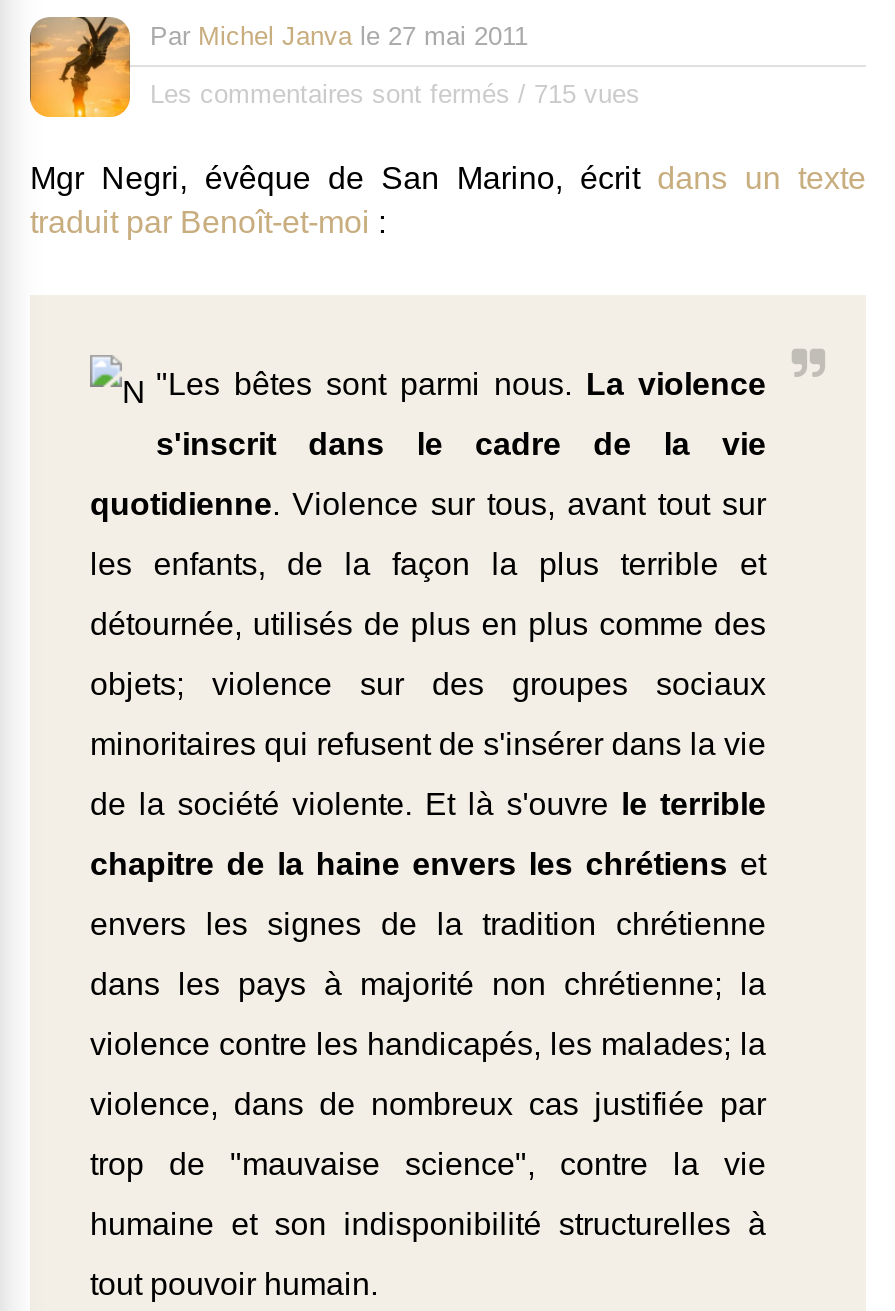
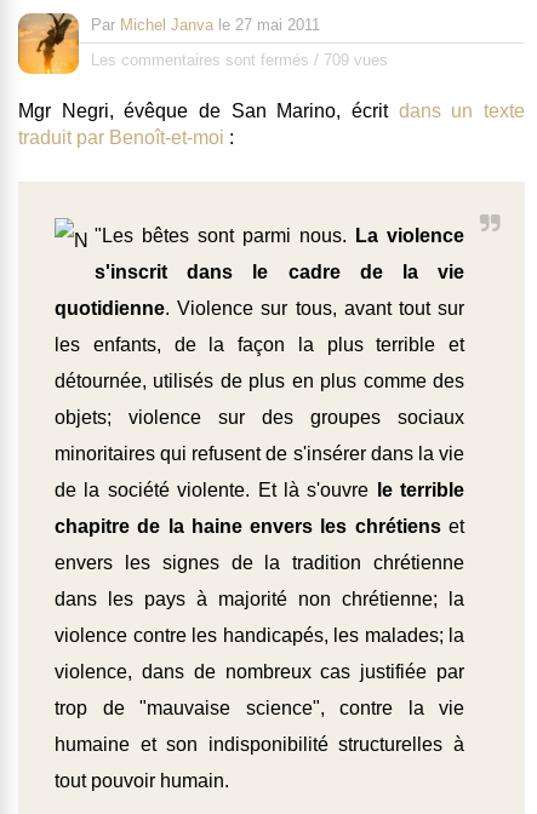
[150,79,640,109] Les commentaires sont fermés / 715 vues -> [91,51,388,69] Les commentaires sont fermés / 709 vues

